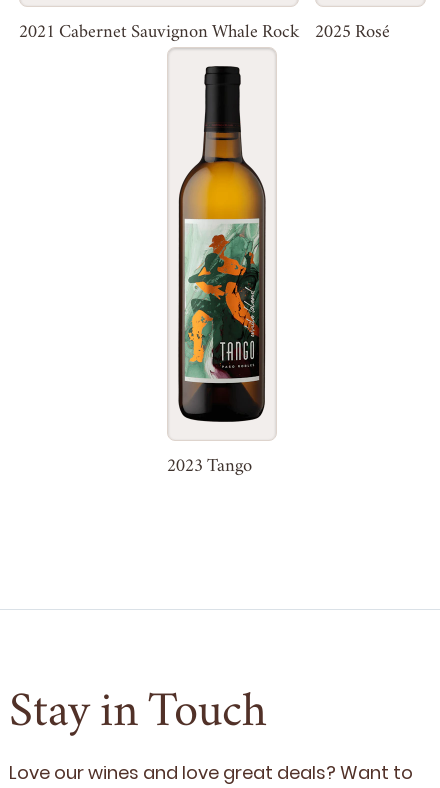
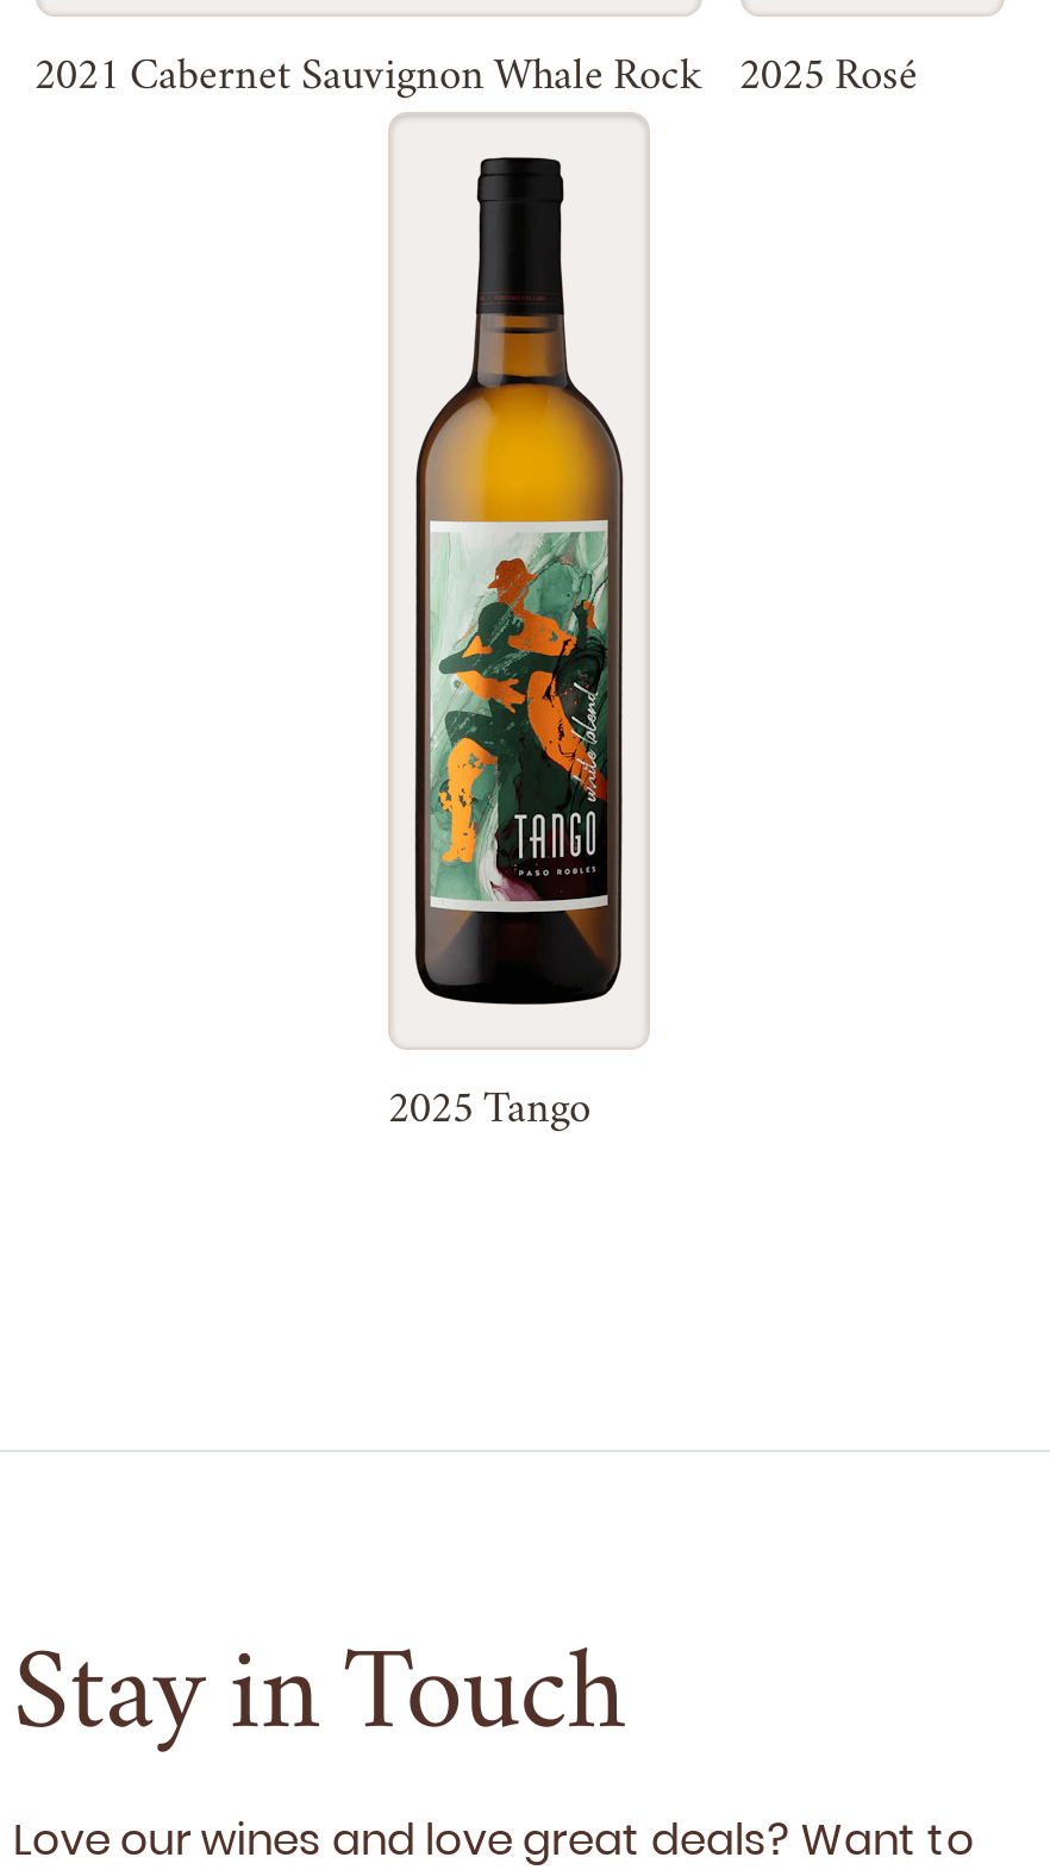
[167,459,252,475] 2023 Tango -> [388,1092,590,1130] 2025 Tango

